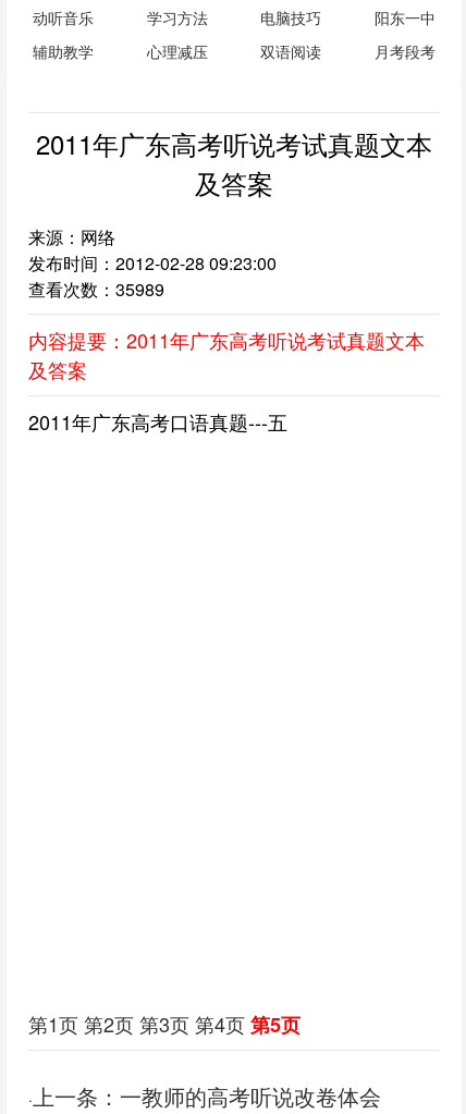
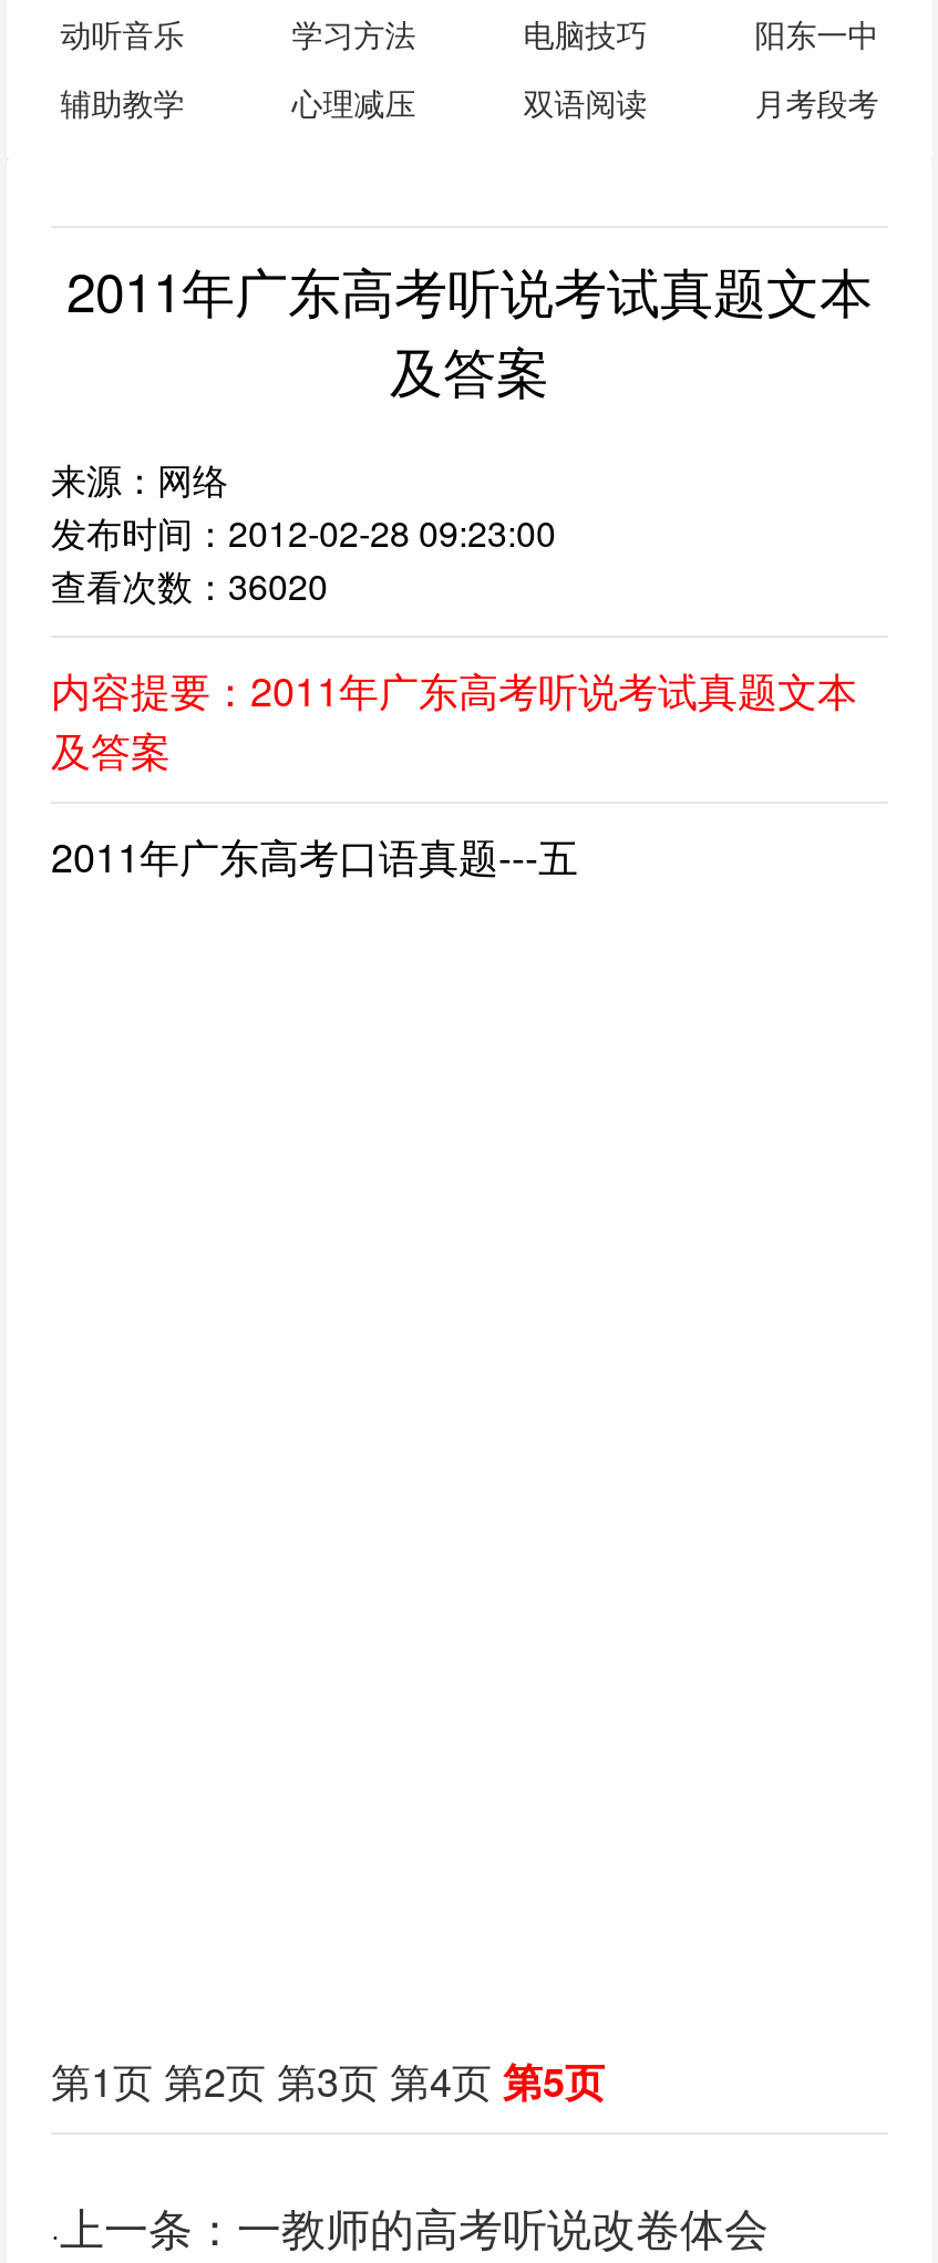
[28,277,164,302] 查看次数：35989 -> [51,560,328,611] 查看次数：36020

